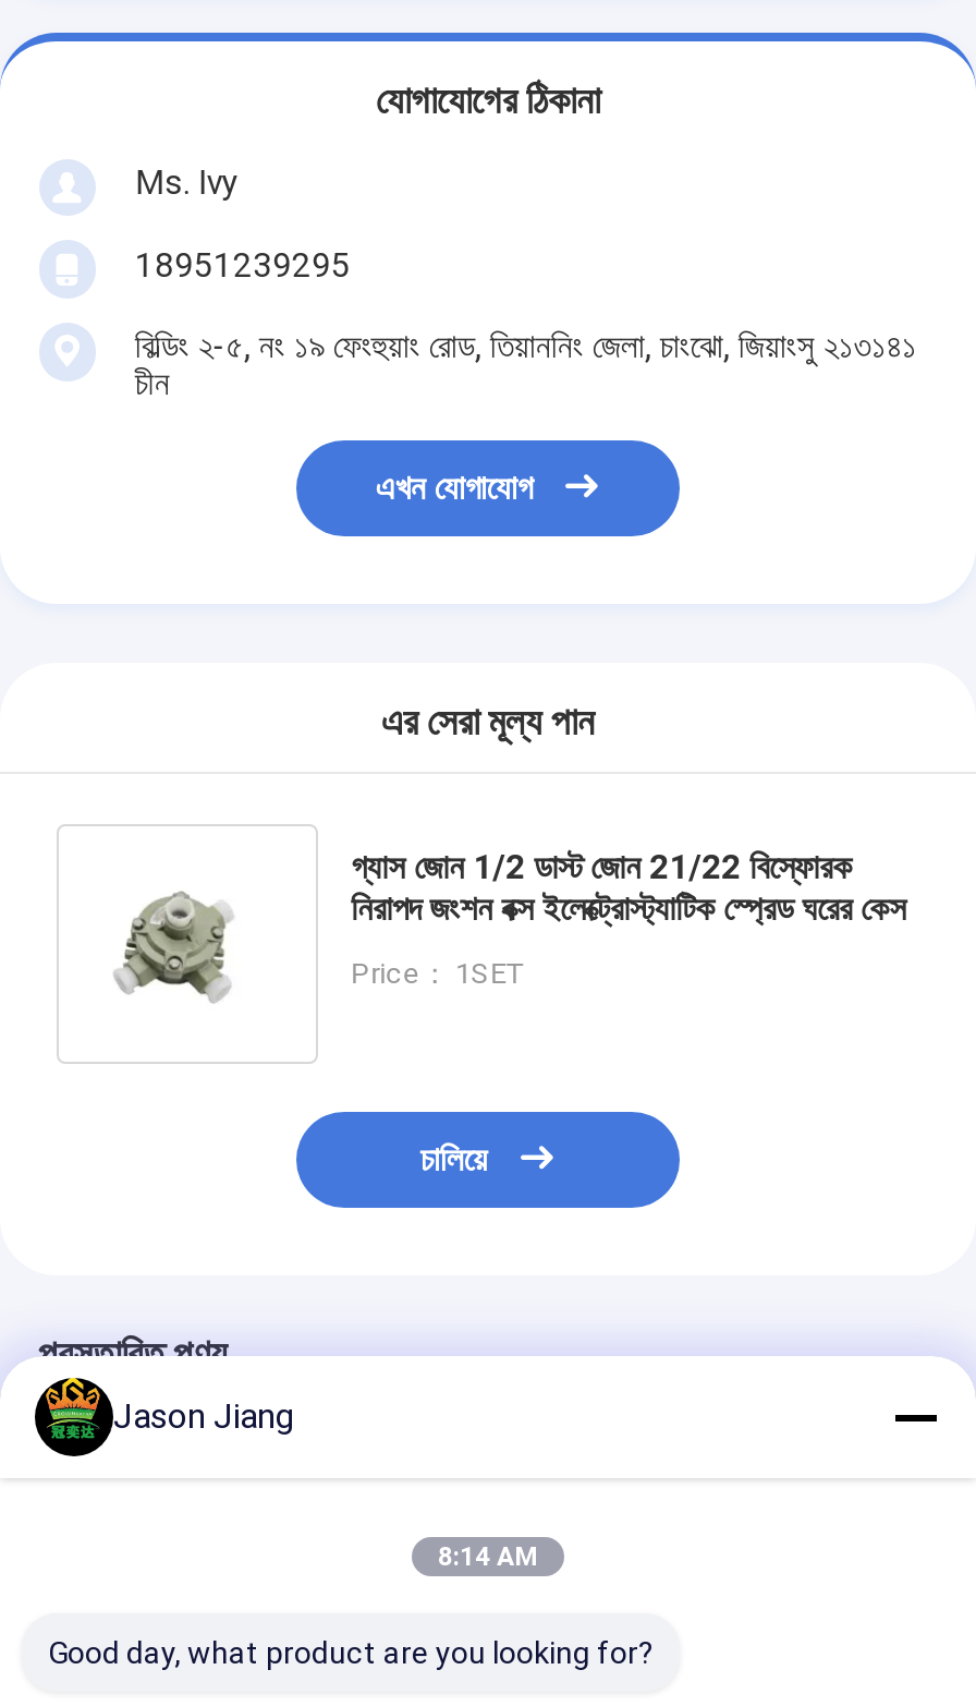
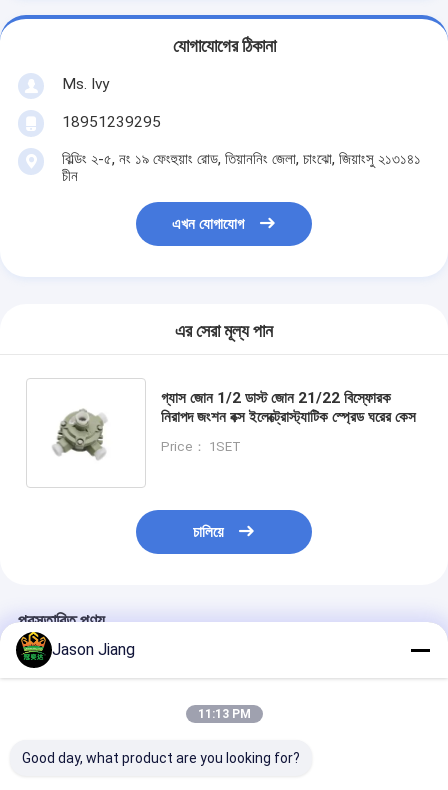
[438,1541,538,1572] 8:14 AM -> [197,707,250,721] 11:13 PM

